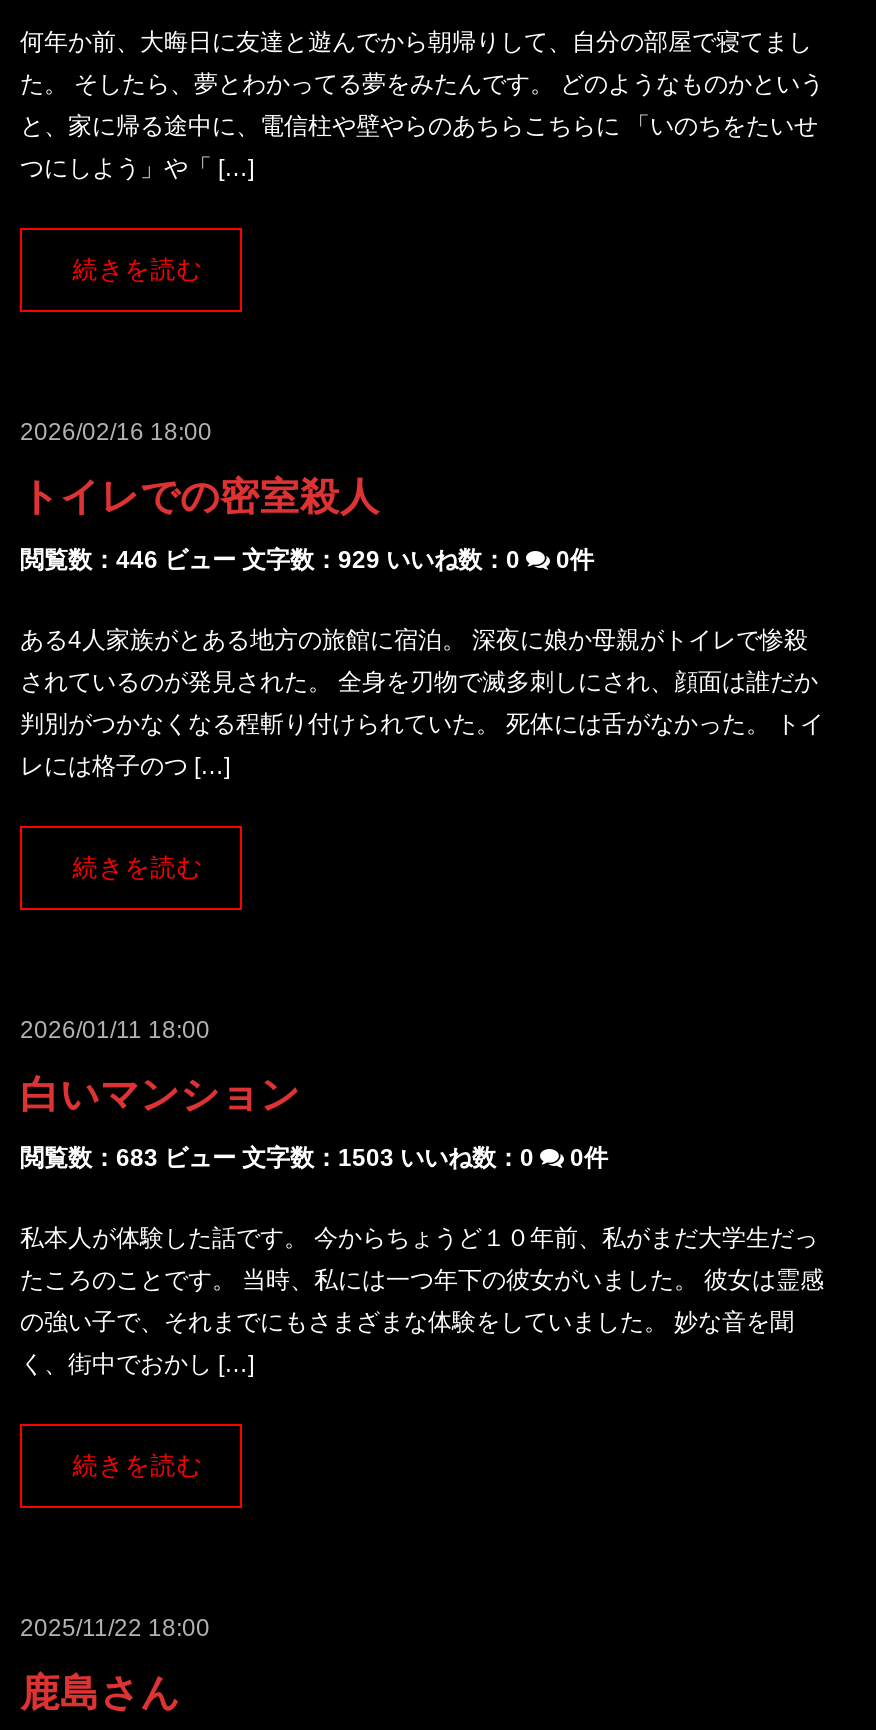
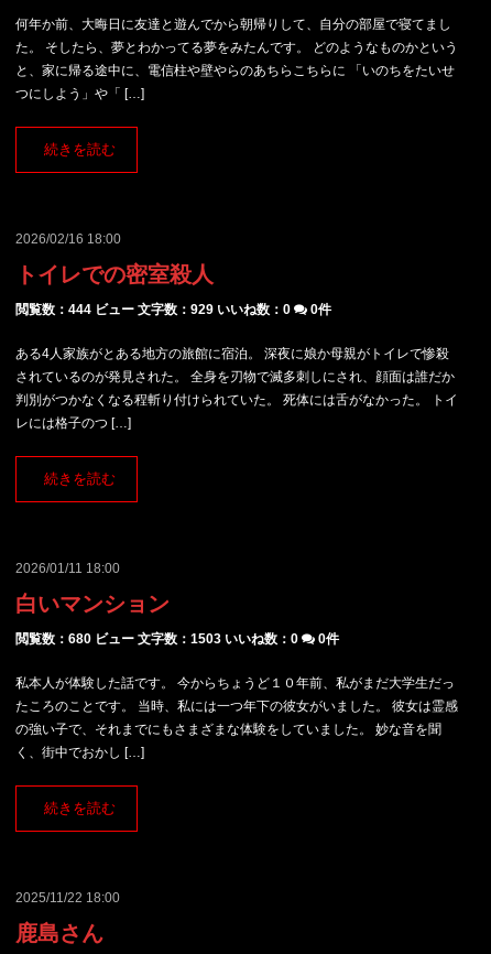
[20,546,520,574] 閲覧数：446 ビュー 文字数：929 いいね数：0 -> [15,302,291,317] 閲覧数：444 ビュー 文字数：929 いいね数：0
[20,1144,534,1172] 閲覧数：683 ビュー 文字数：1503 いいね数：0 -> [15,631,298,647] 閲覧数：680 ビュー 文字数：1503 いいね数：0

